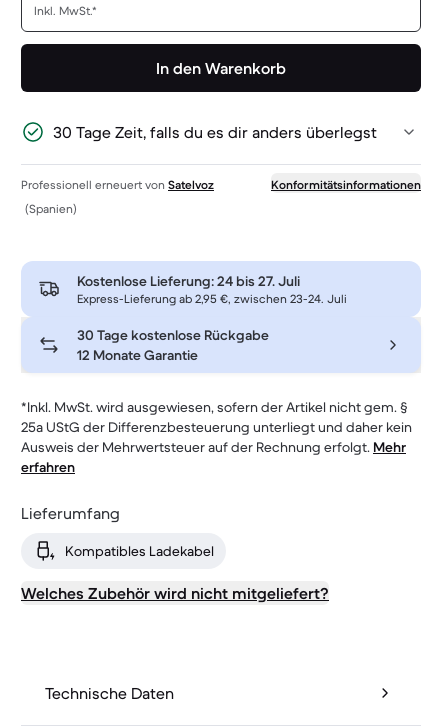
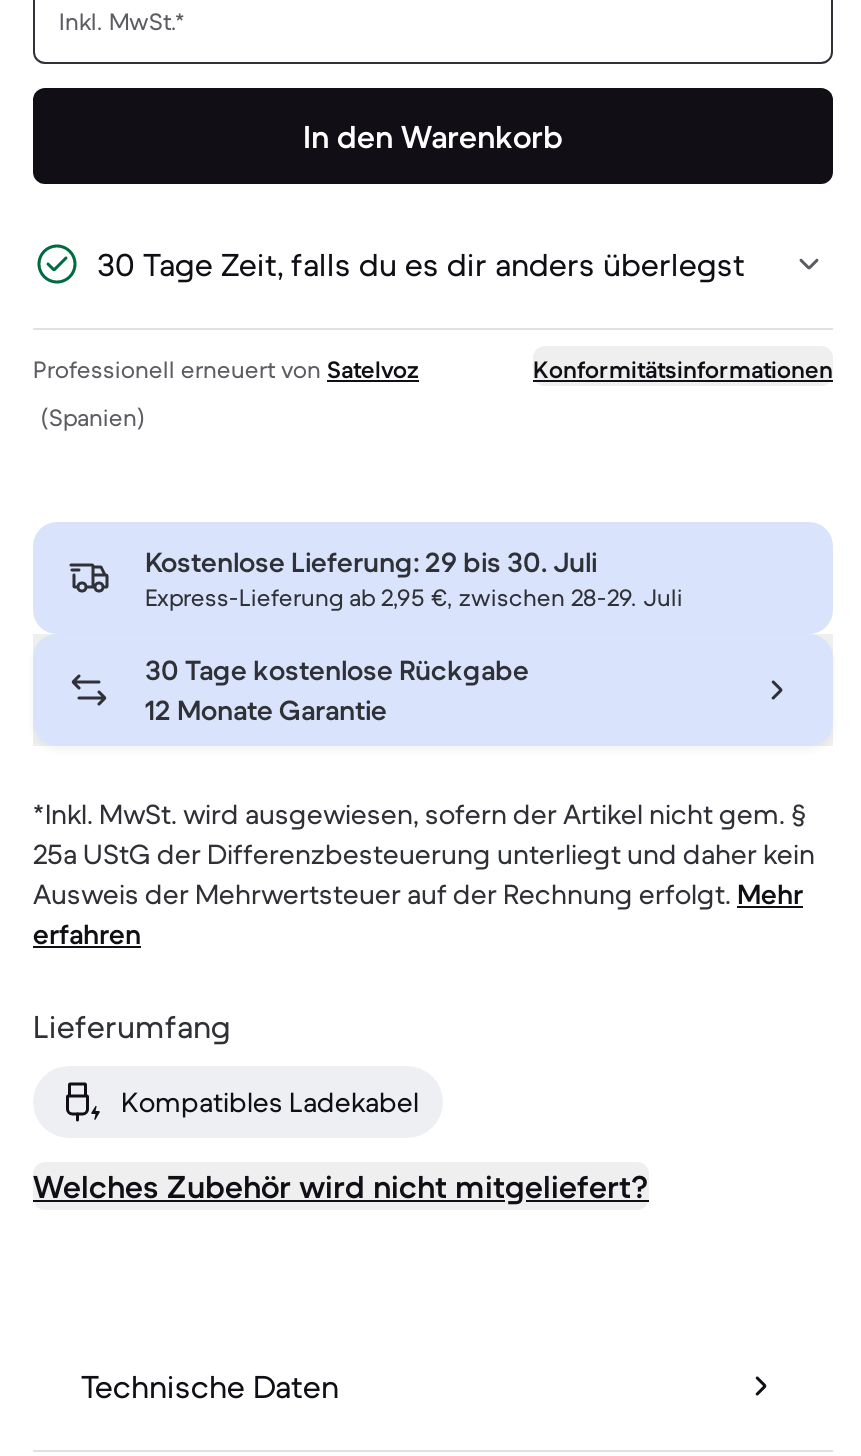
[77,272,300,290] Kostenlose Lieferung: 24 bis 27. Juli -> [145,544,597,580] Kostenlose Lieferung: 29 bis 30. Juli
[77,291,347,306] Express-Lieferung ab 2,95 €, zwischen 23-24. Juli -> [145,582,683,612] Express-Lieferung ab 2,95 €, zwischen 28-29. Juli

